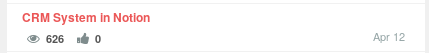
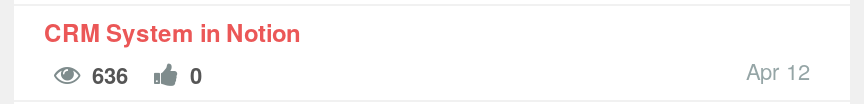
[46,31,64,46] 626 -> [92,60,128,90] 636

